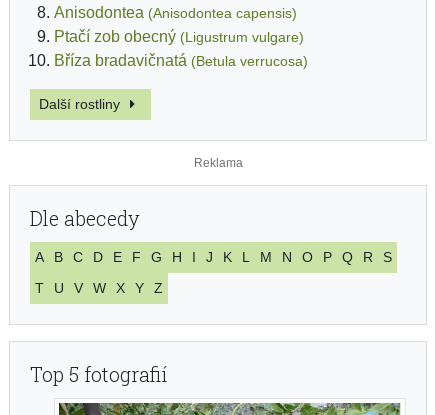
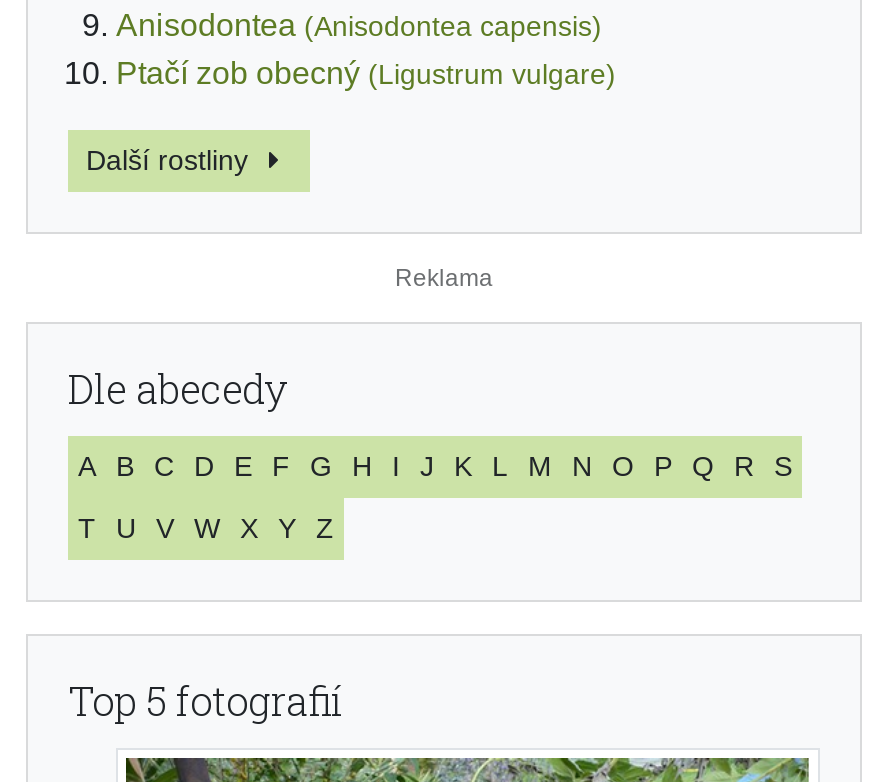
[54,52,308,69] Bříza bradavičnatá (Betula verrucosa) -> none

